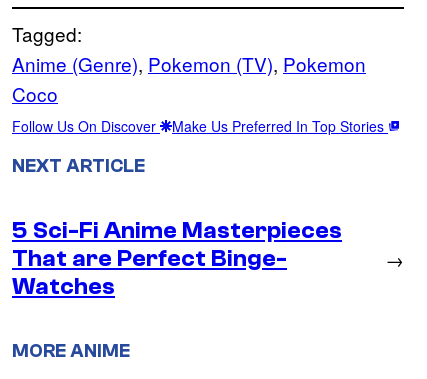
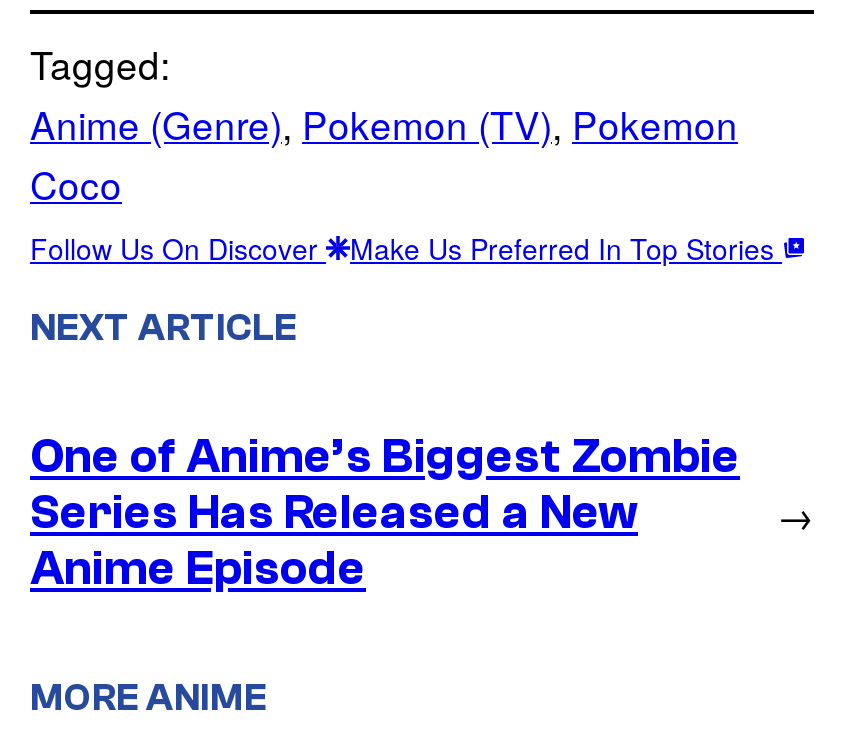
[12,216,342,299] 5 Sci-Fi Anime Masterpieces | That are Perfect Binge- | Watches -> [30,429,740,595] One of Anime’s Biggest Zombie | Series Has Released a New | Anime Episode

